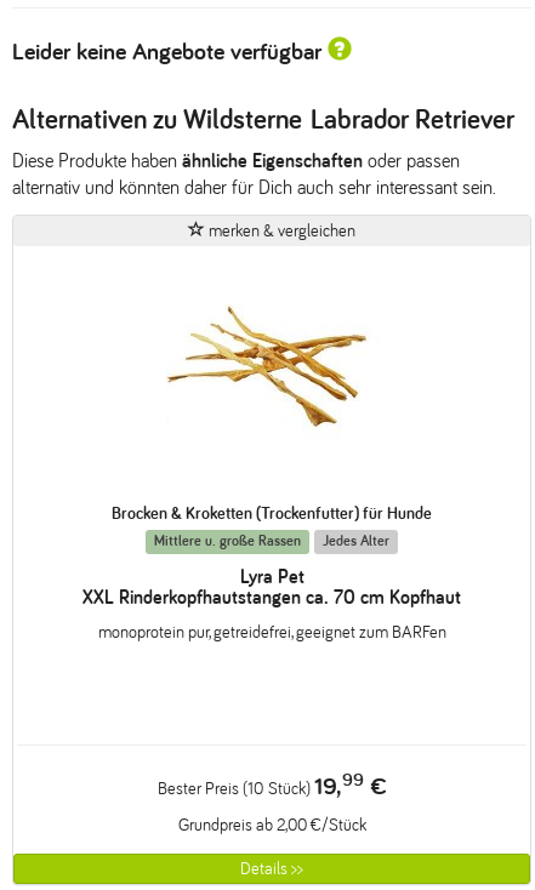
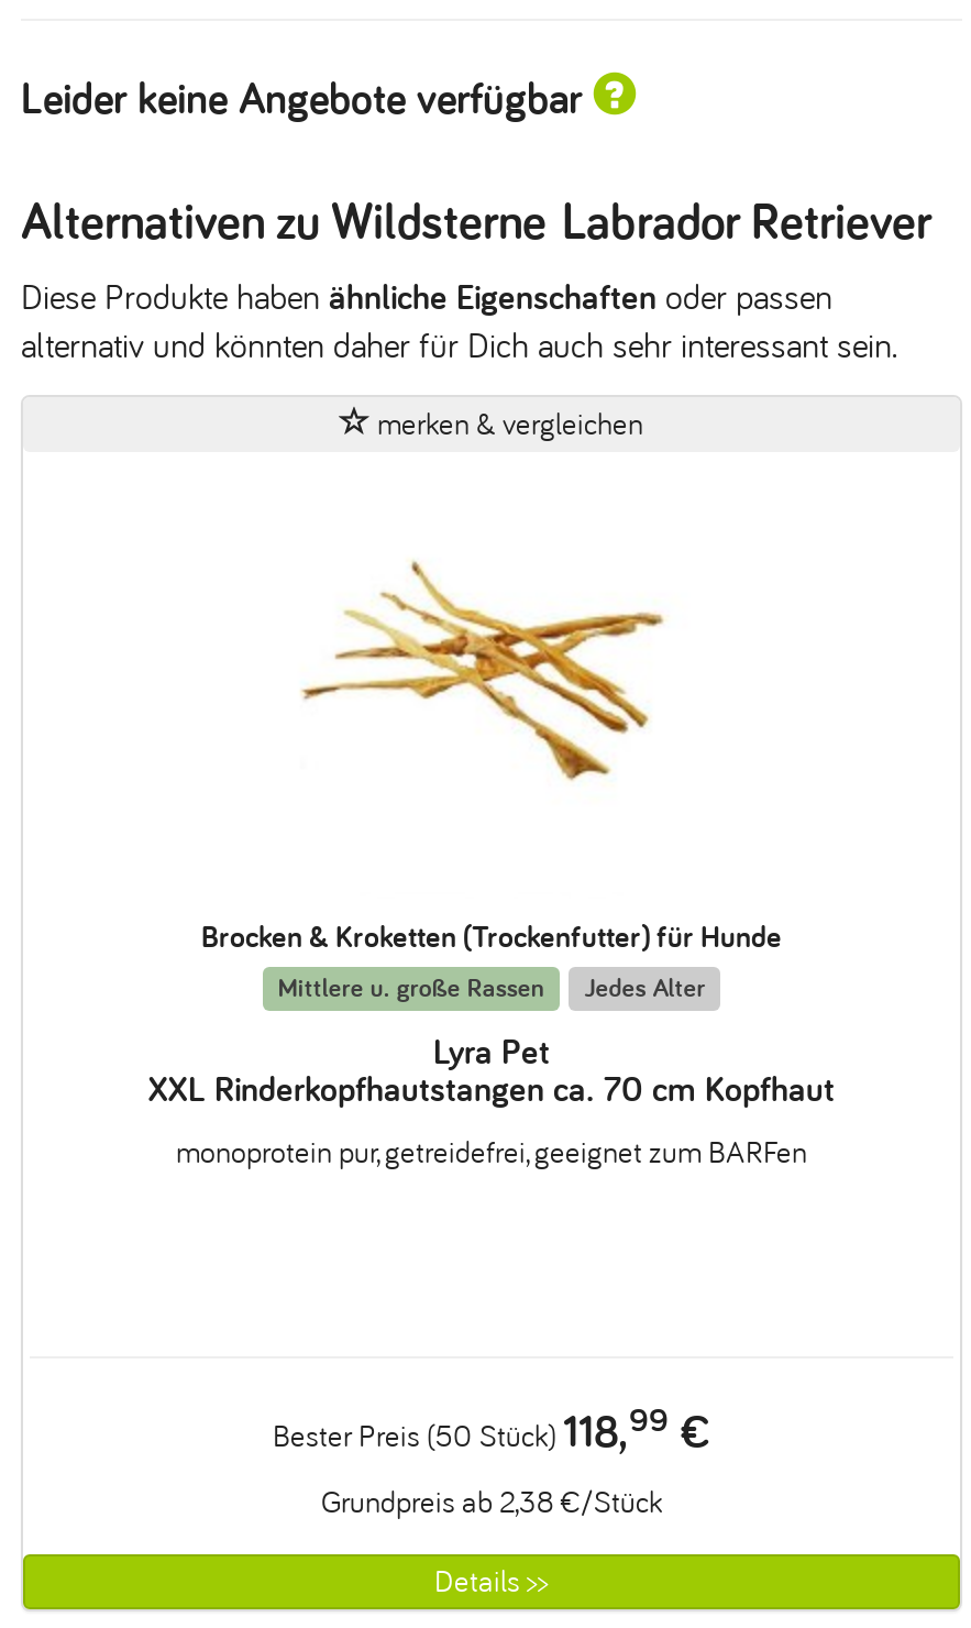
[157,769,386,799] Bester Preis (10 Stück)19,99 € -> [273,1401,710,1455] Bester Preis (50 Stück)118,99 €
[178,816,366,834] Grundpreis ab 2,00 €/Stück -> [321,1486,662,1519] Grundpreis ab 2,38 €/Stück

